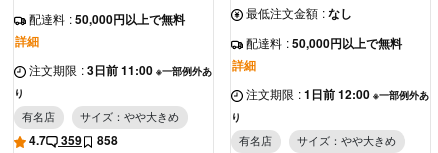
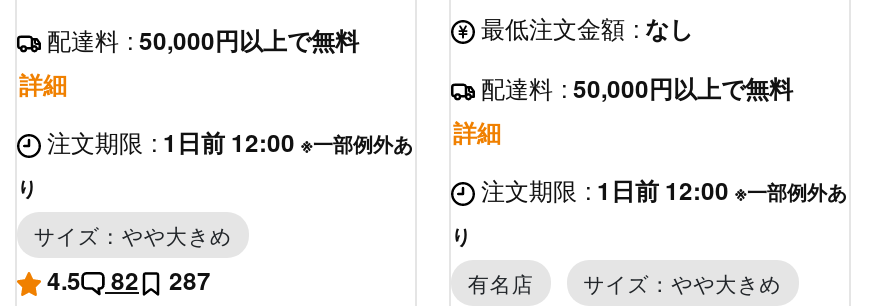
[29,61,212,79] 注文期限 : 3日前 11:00 ※一部例外あ -> [47,123,413,159] 注文期限 : 1日前 12:00 ※一部例外あ
[22,109,55,124] 有名店 -> none
[29,131,46,149] 4.7 -> [47,262,81,298] 4.5
[61,131,82,149] 359 -> [111,262,139,298] 82
[97,131,118,149] 858 -> [169,262,211,298] 287

